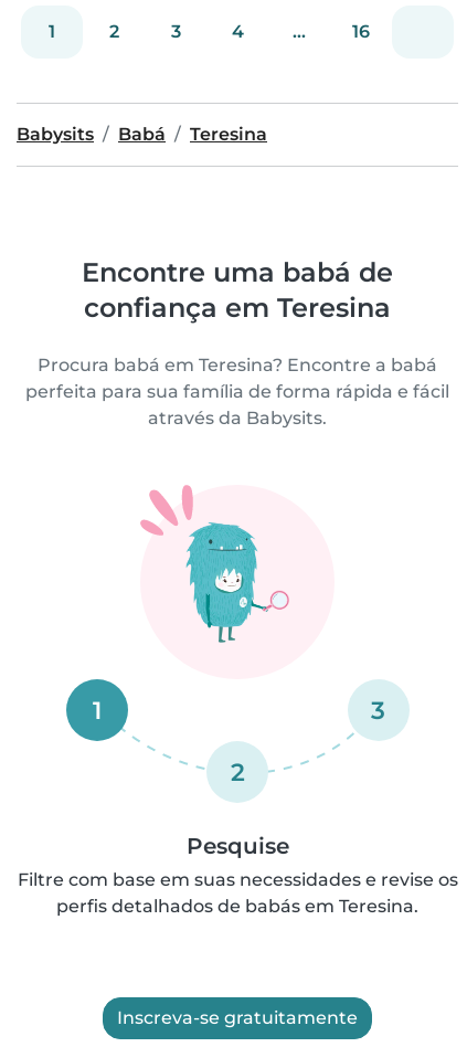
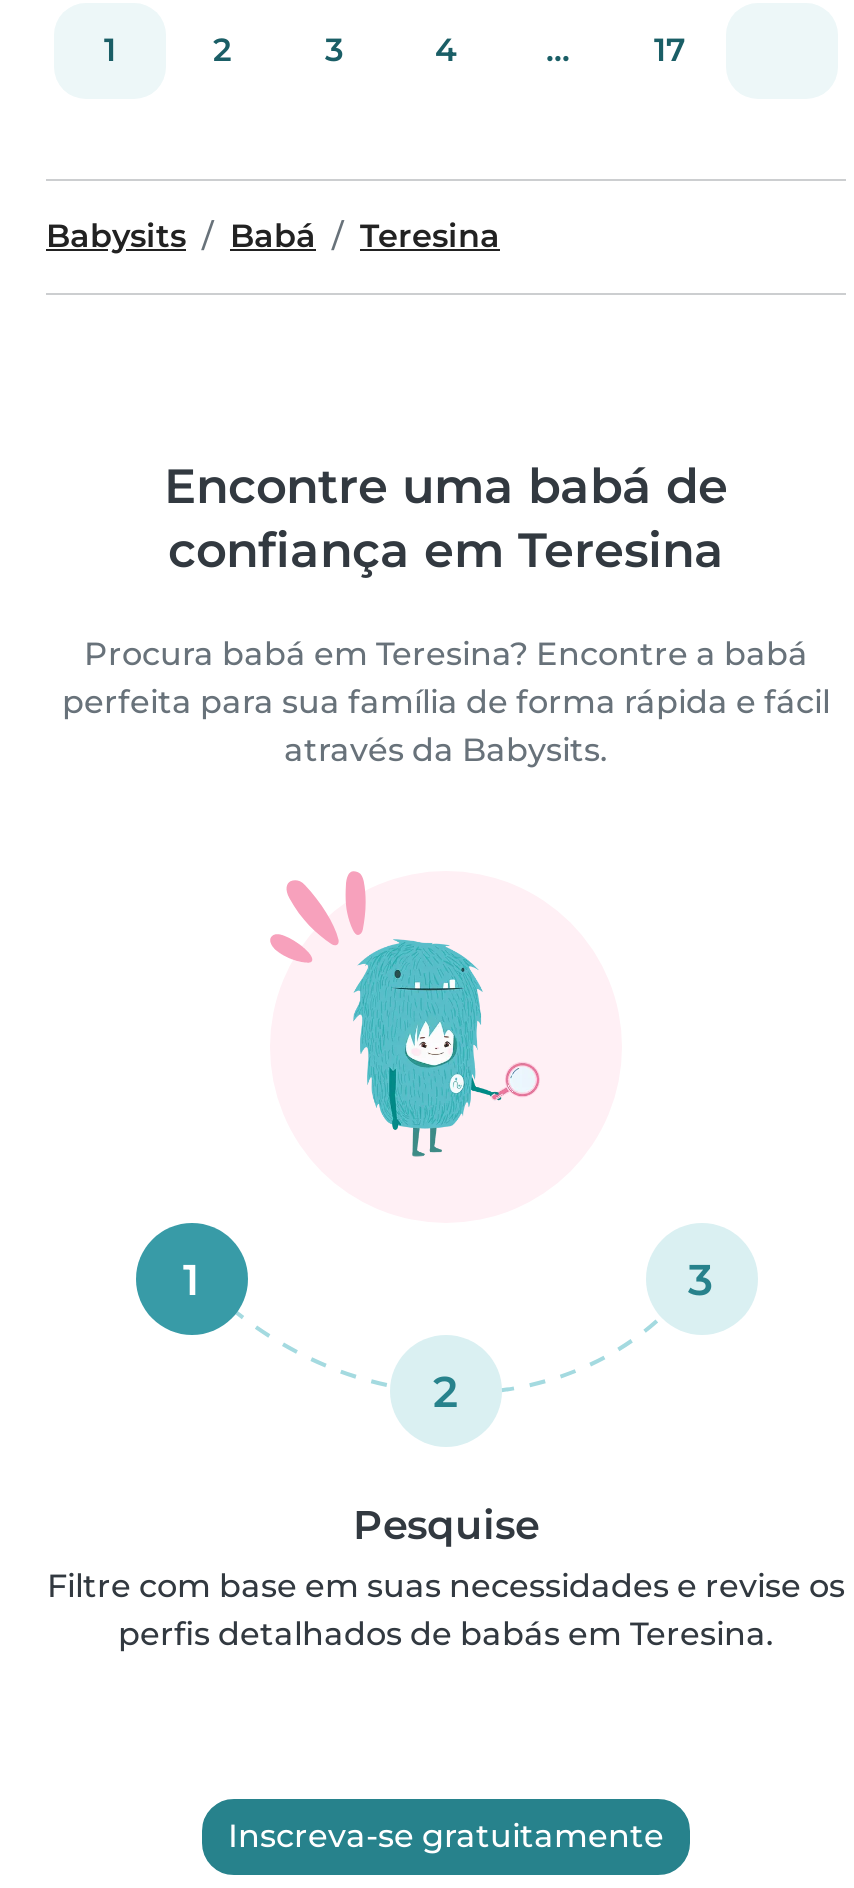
[352,21,370,42] 16 -> [654,31,686,69] 17

